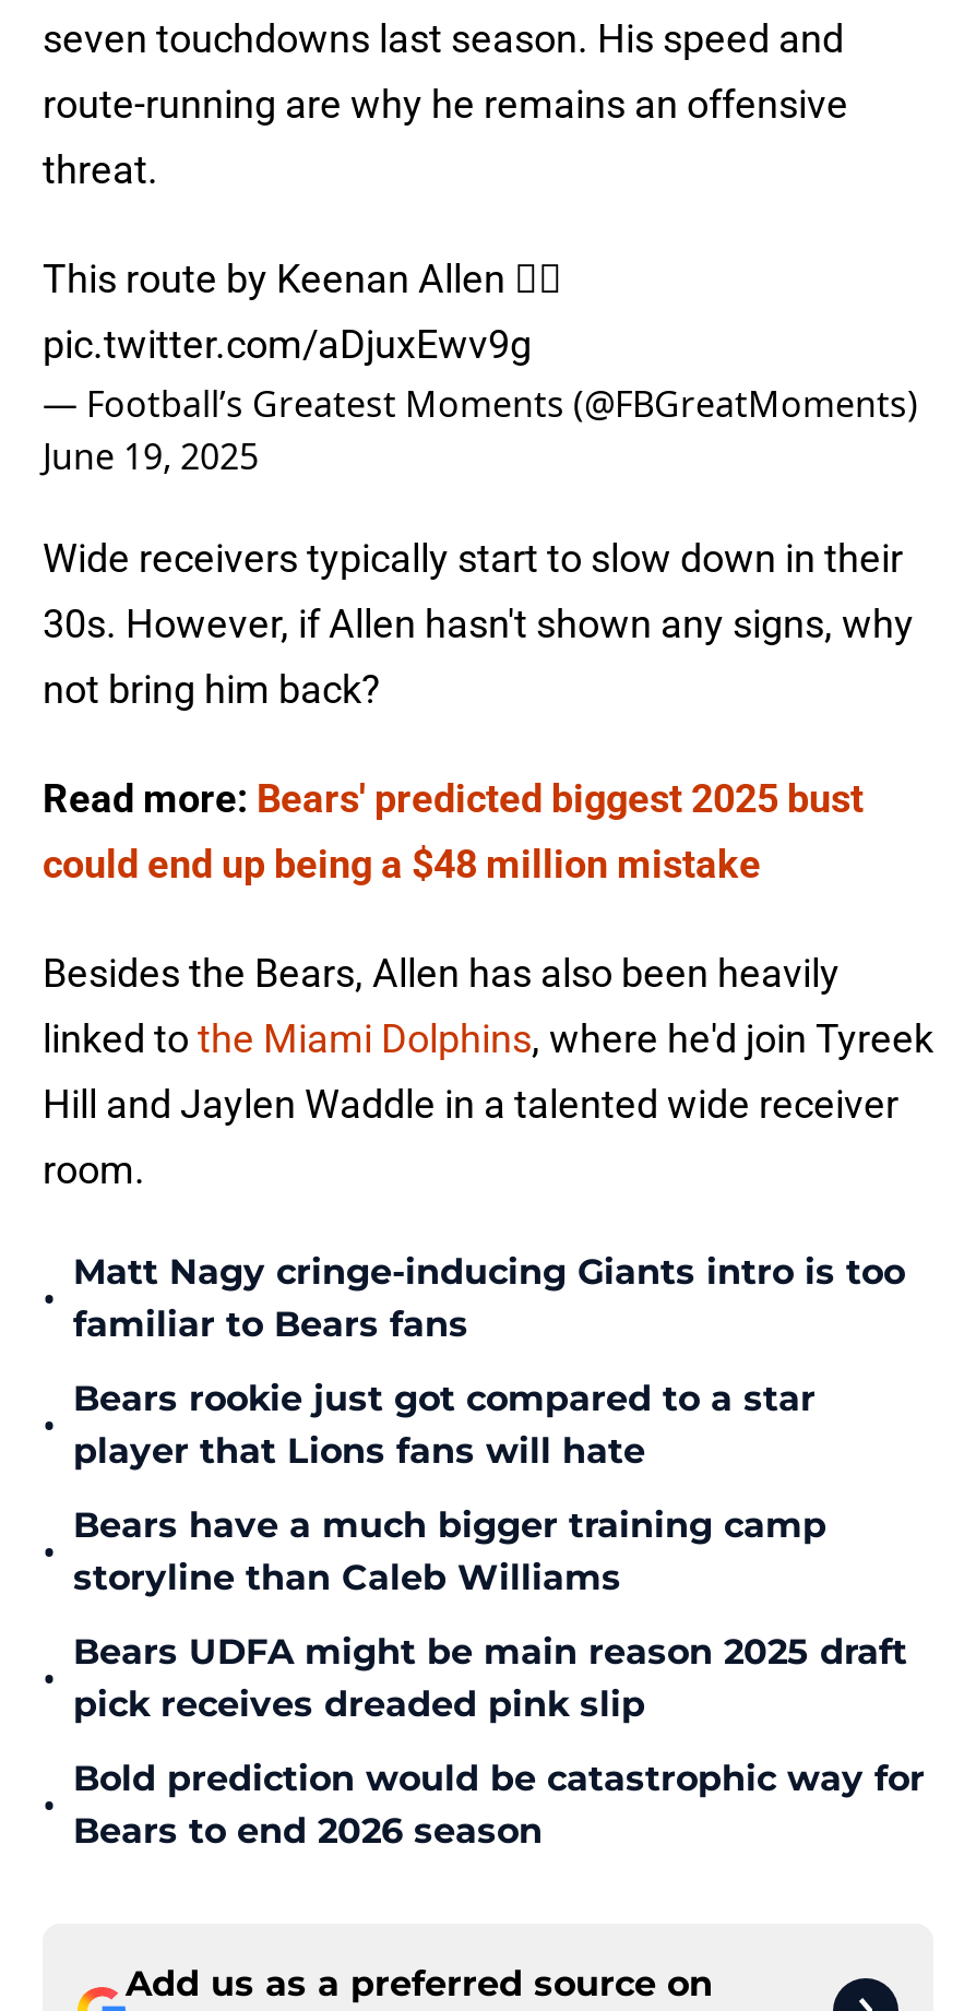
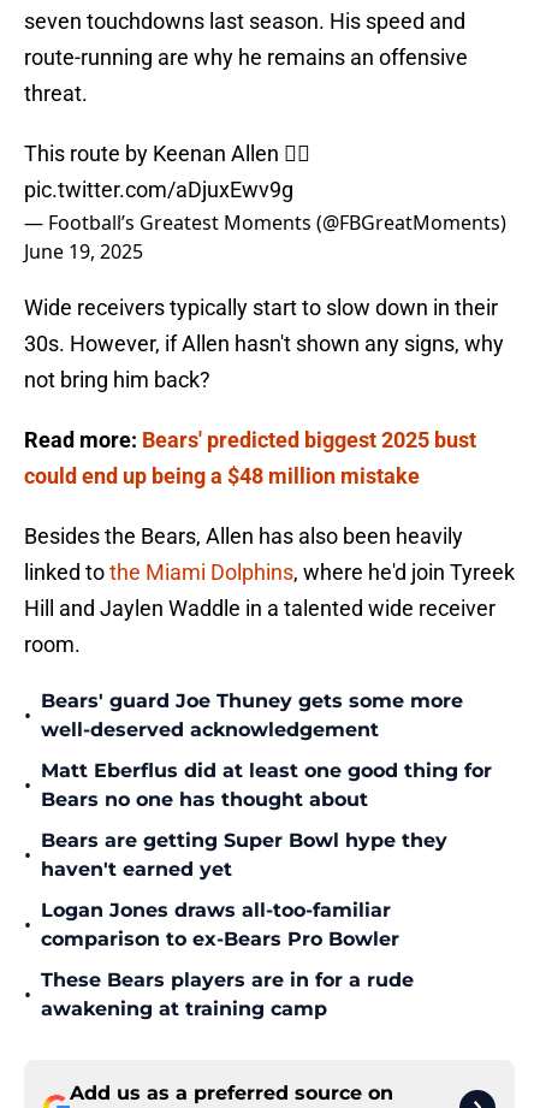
[73,1251,905,1345] Matt Nagy cringe-inducing Giants intro is too | familiar to Bears fans -> [41,689,463,741] Bears' guard Joe Thuney gets some more | well-deserved acknowledgement
[73,1378,816,1472] Bears rookie just got compared to a star | player that Lions fans will hate -> [41,759,492,811] Matt Eberflus did at least one good thing for | Bears no one has thought about
[73,1504,826,1598] Bears have a much bigger training camp | storyline than Caleb Williams -> [41,829,447,881] Bears are getting Super Bowl hype they | haven't earned yet
[73,1631,907,1725] Bears UDFA might be main reason 2025 draft | pick receives dreaded pink slip -> [41,899,399,950] Logan Jones draws all-too-familiar | comparison to ex-Bears Pro Bowler
[73,1758,925,1852] Bold prediction would be catastrophic way for | Bears to end 2026 season -> [41,968,414,1020] These Bears players are in for a rude | awakening at training camp

